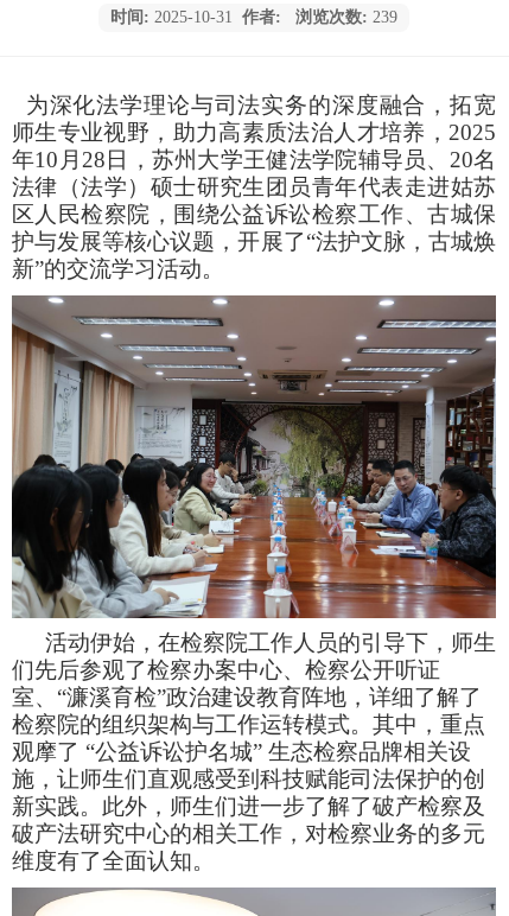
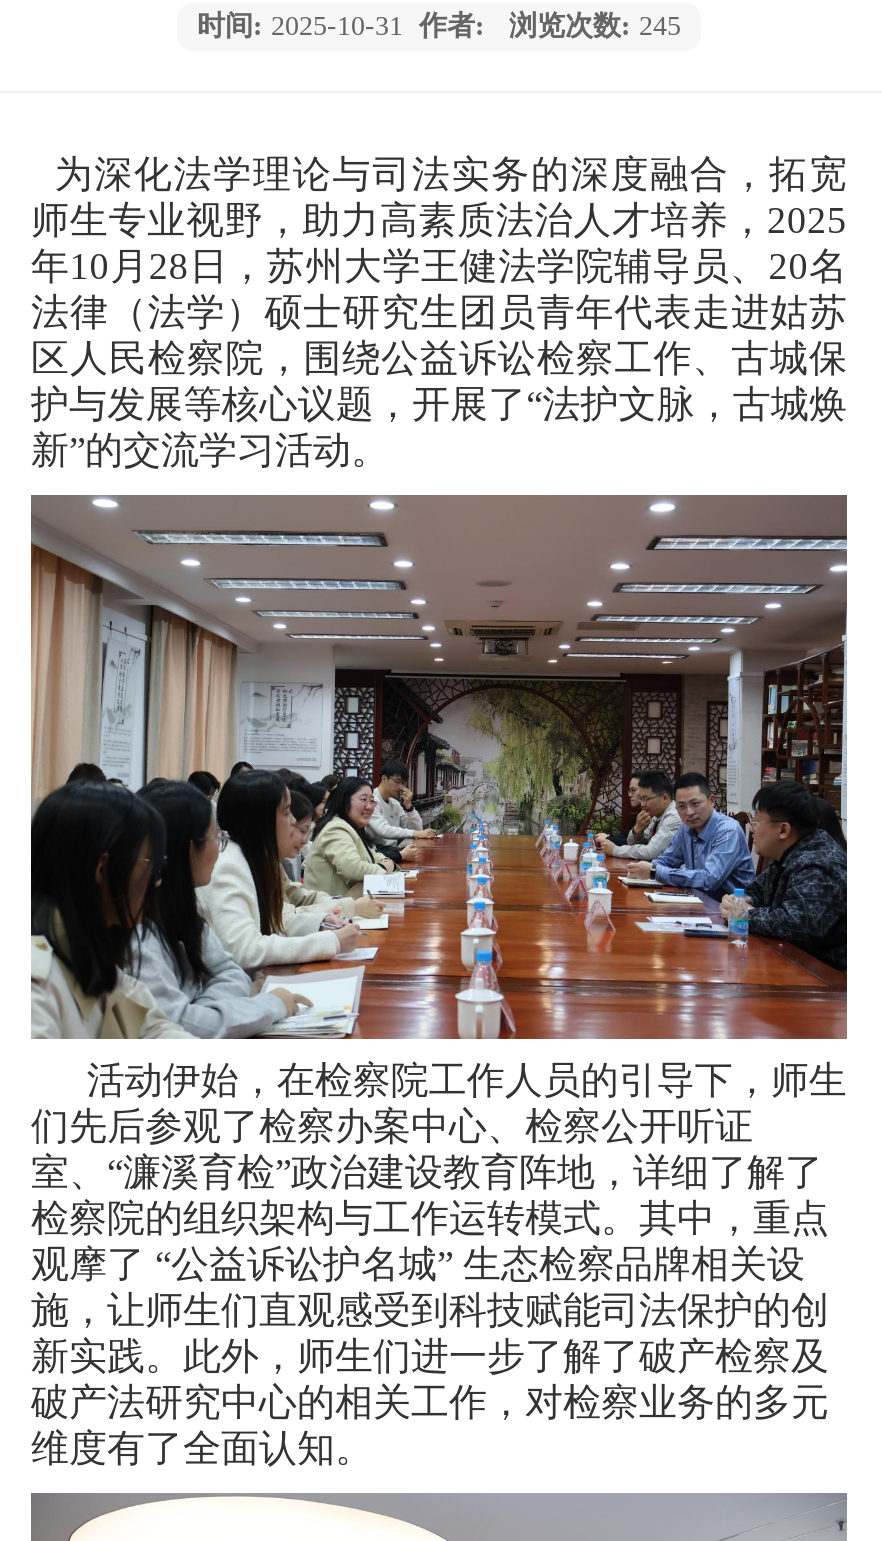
[110,8,397,26] 时间: 2025-10-31作者: 浏览次数: 239 -> [197,11,681,41] 时间: 2025-10-31作者: 浏览次数: 245

